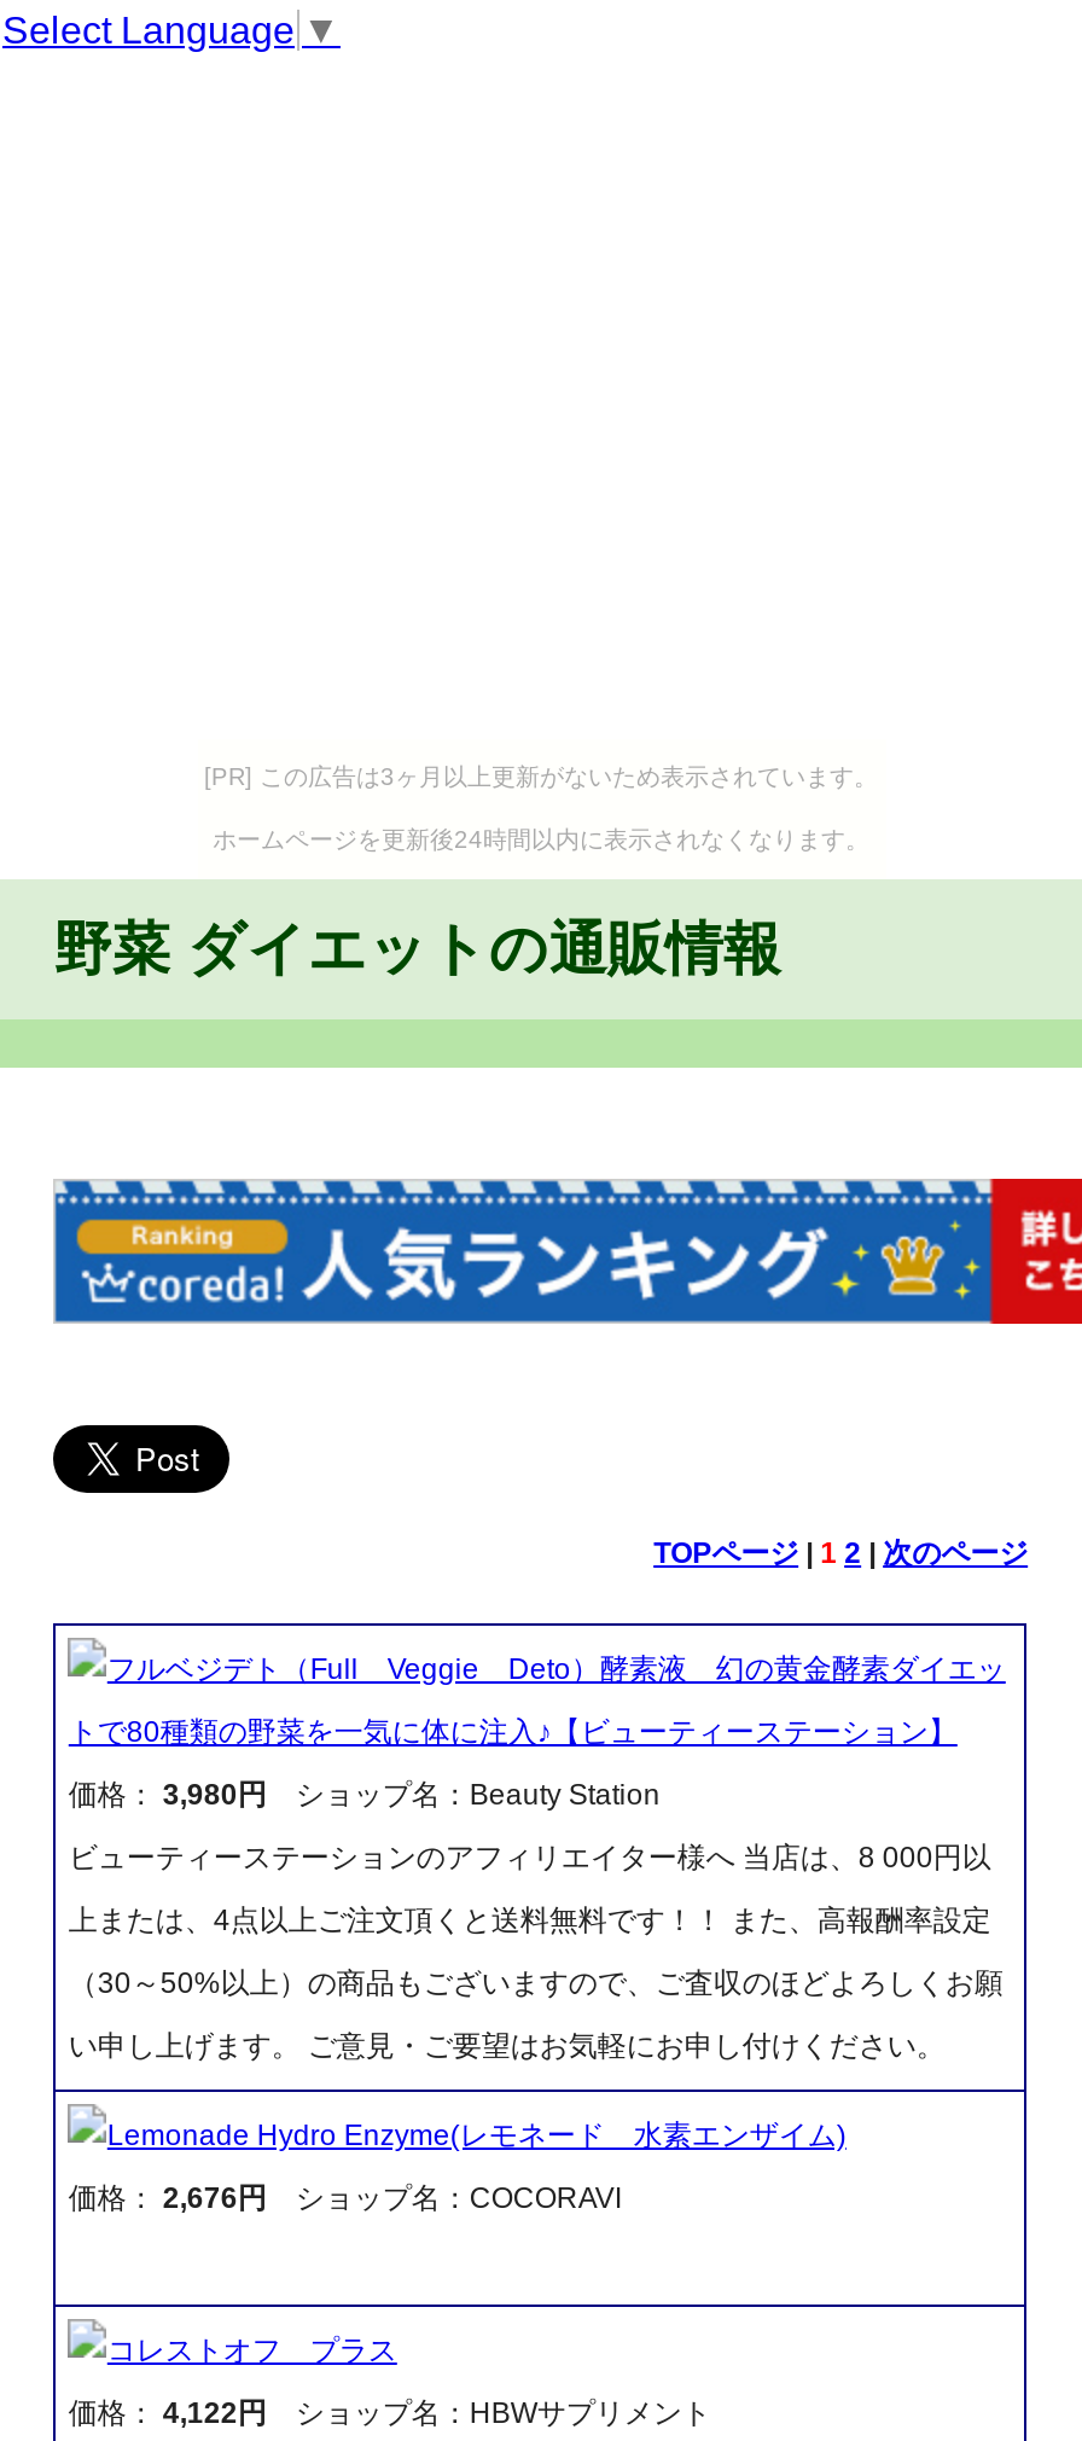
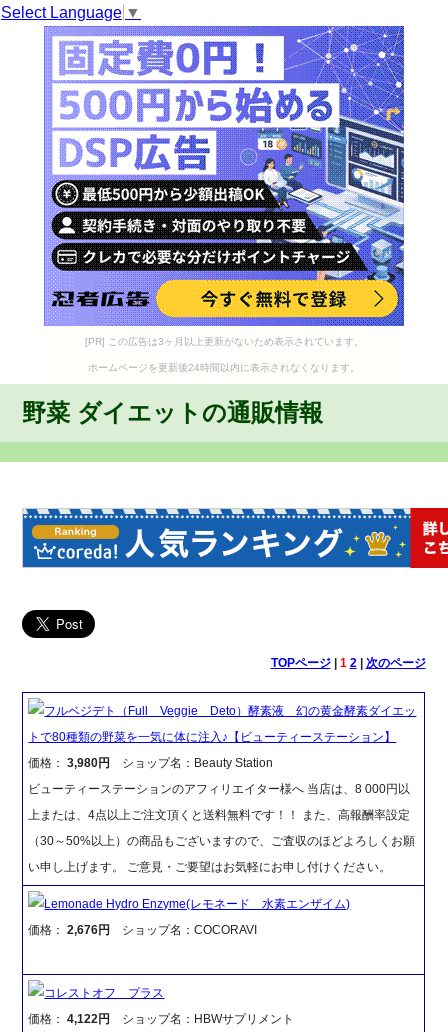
none -> [43,25,405,327] [image]

